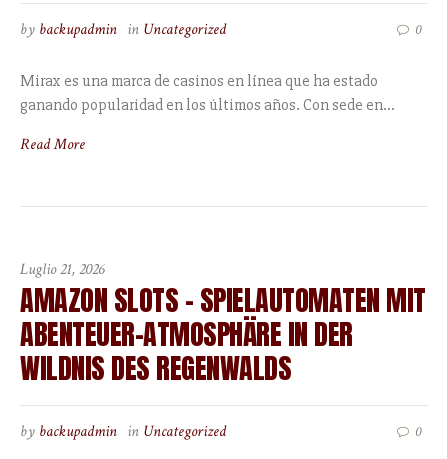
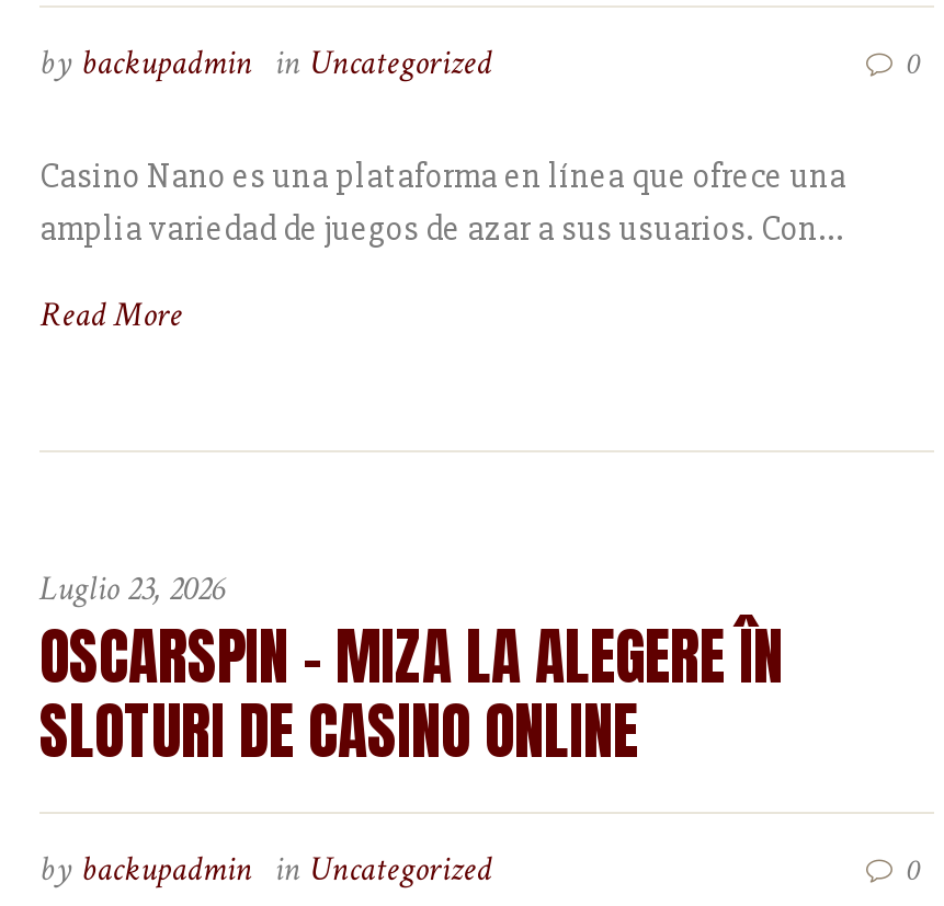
[20,71,395,115] Mirax es una marca de casinos en línea que ha estado | ganando popularidad en los últimos años. Con sede en... -> [39,155,846,251] Casino Nano es una plataforma en línea que ofrece una | amplia variedad de juegos de azar a sus usuarios. Con...
[20,259,425,389] Luglio 21, 2026 | AMAZON SLOTS – SPIELAUTOMATEN MIT | ABENTEUER-ATMOSPHÄRE IN DER | WILDNIS DES REGENWALDS -> [39,567,783,777] Luglio 23, 2026 | OSCARSPIN – MIZA LA ALEGERE ÎN | SLOTURI DE CASINO ONLINE

